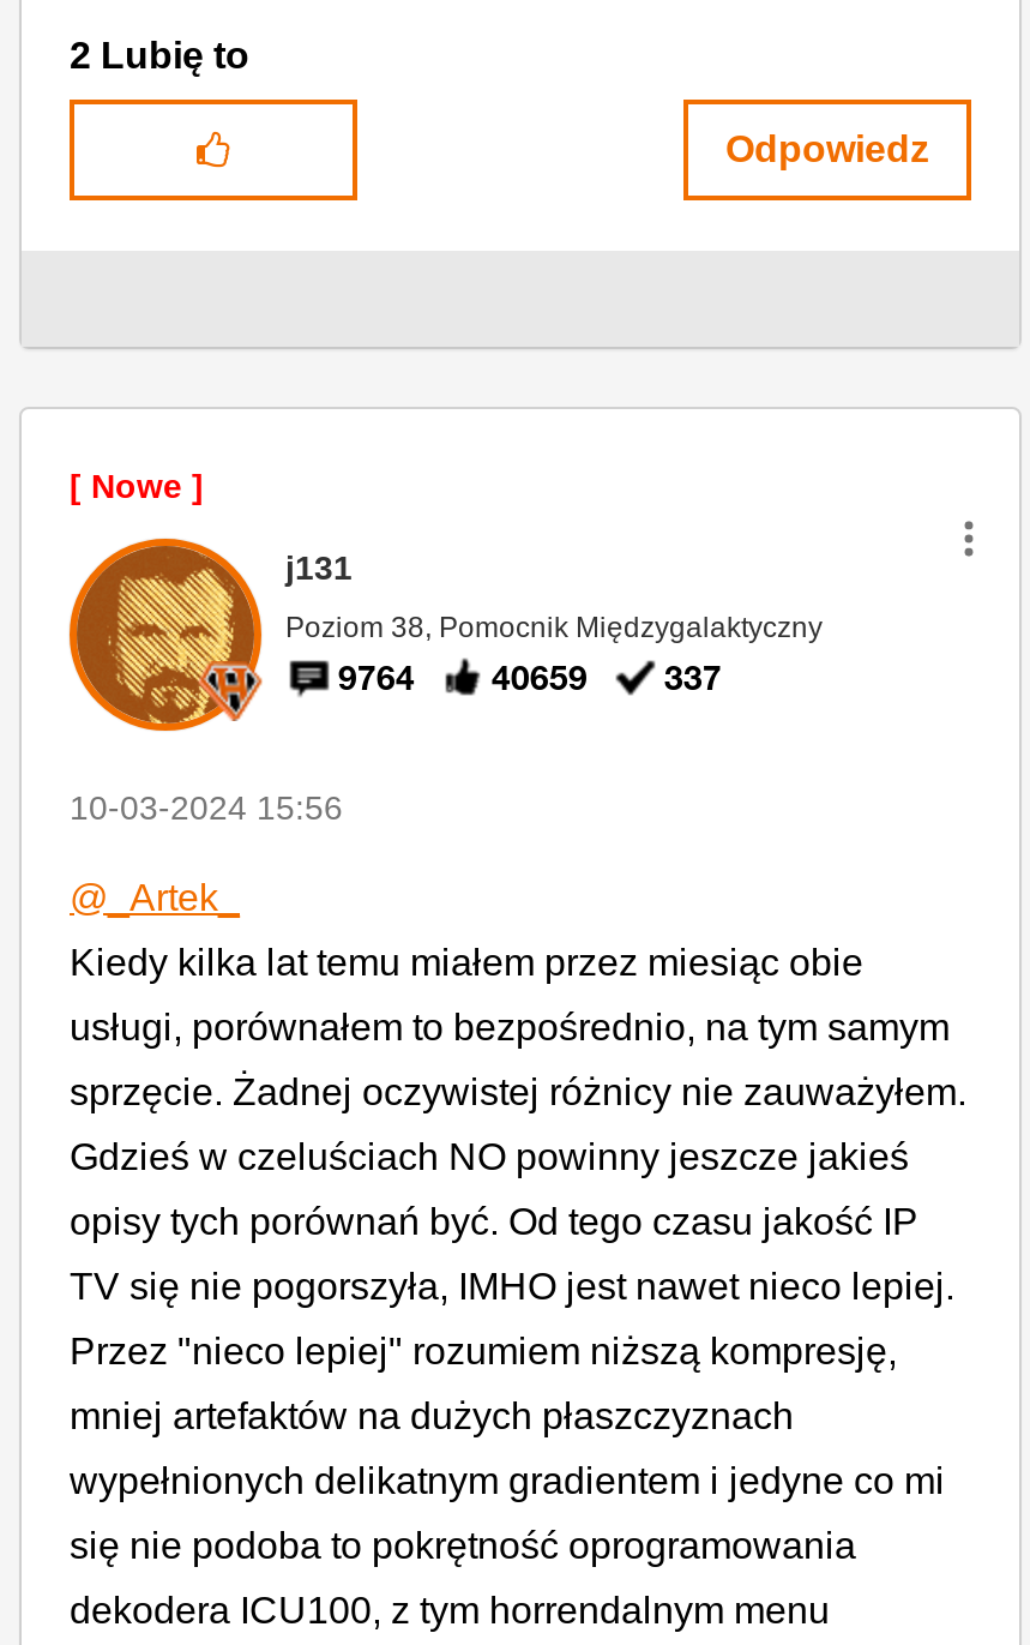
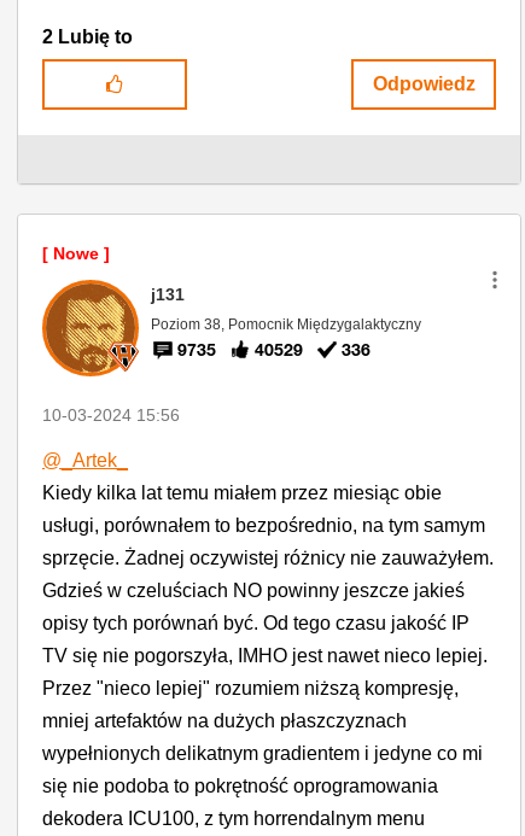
[338,656,415,700] 9764 -> [177,339,216,361] 9735
[492,656,588,700] 40659 -> [255,339,303,361] 40529
[664,656,722,700] 337 -> [342,339,371,361] 336

